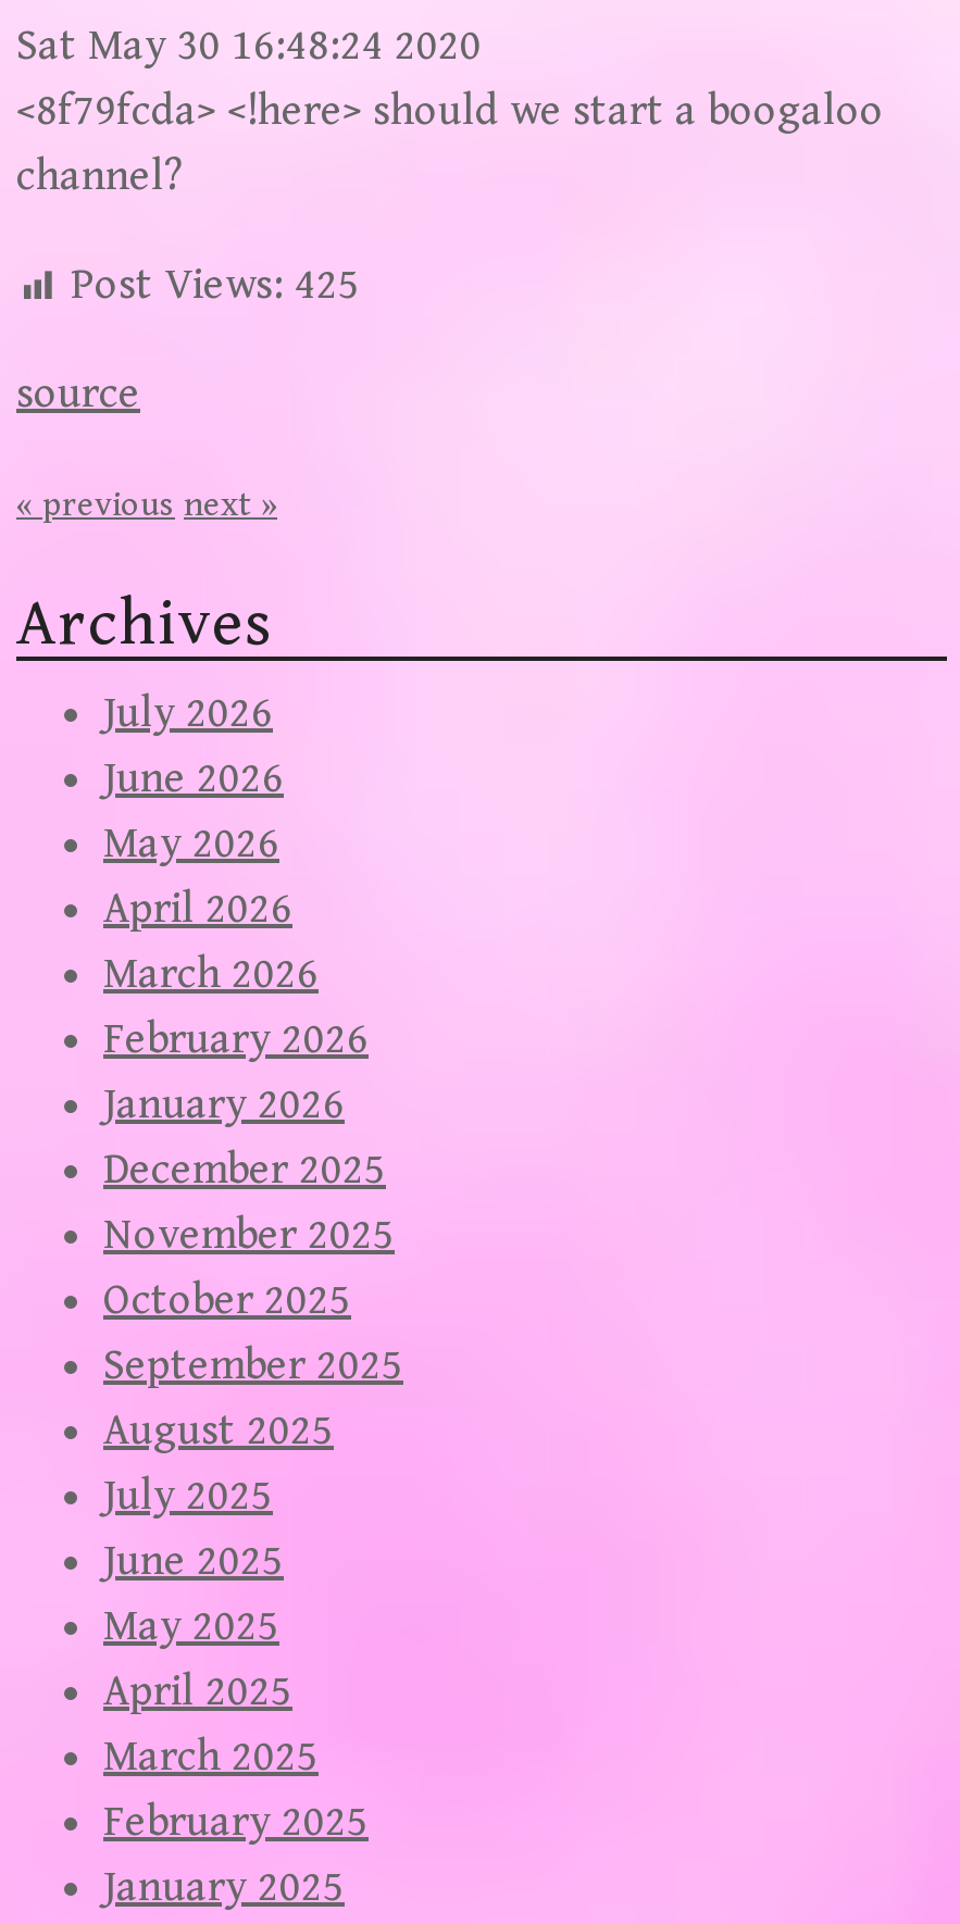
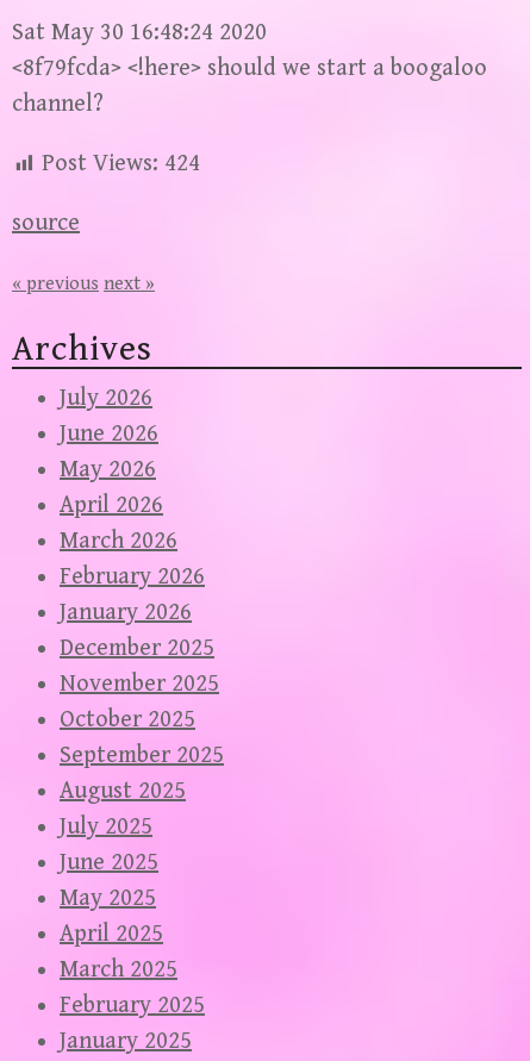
[71,262,360,312] Post Views: 425 -> [42,151,200,178] Post Views: 424

